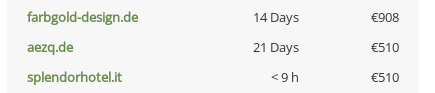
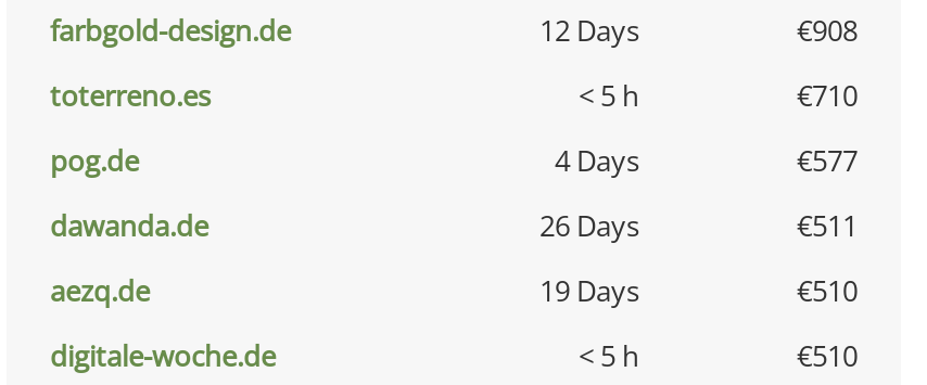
[252,8,298,26] 14 Days -> [539,11,639,50] 12 Days
none -> [50,76,858,245] toterreno.es | < 5 h | €710 | pog.de | 4 Days | €577 | dawanda.de | 26 Days | €511
[252,38,298,56] 21 Days -> [539,271,639,310] 19 Days
[27,68,298,86] splendorhotel.it | < 9 h -> [50,336,639,375] digitale-woche.de | < 5 h

